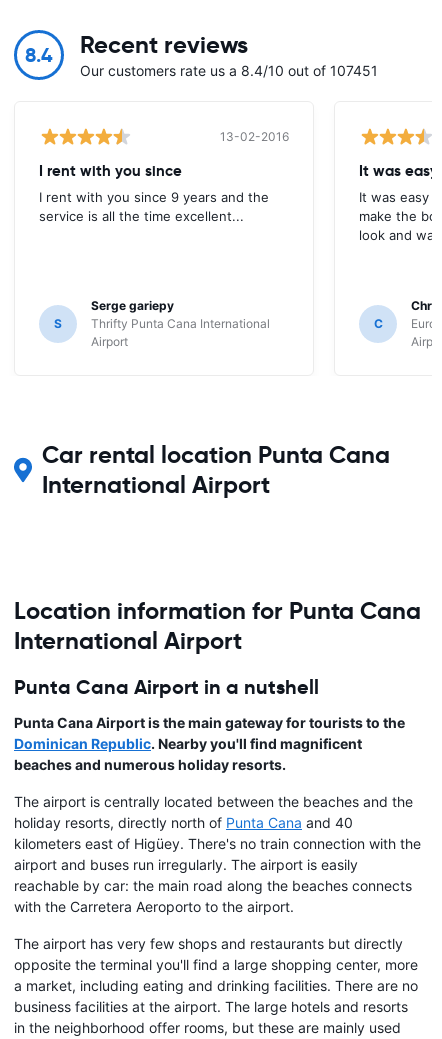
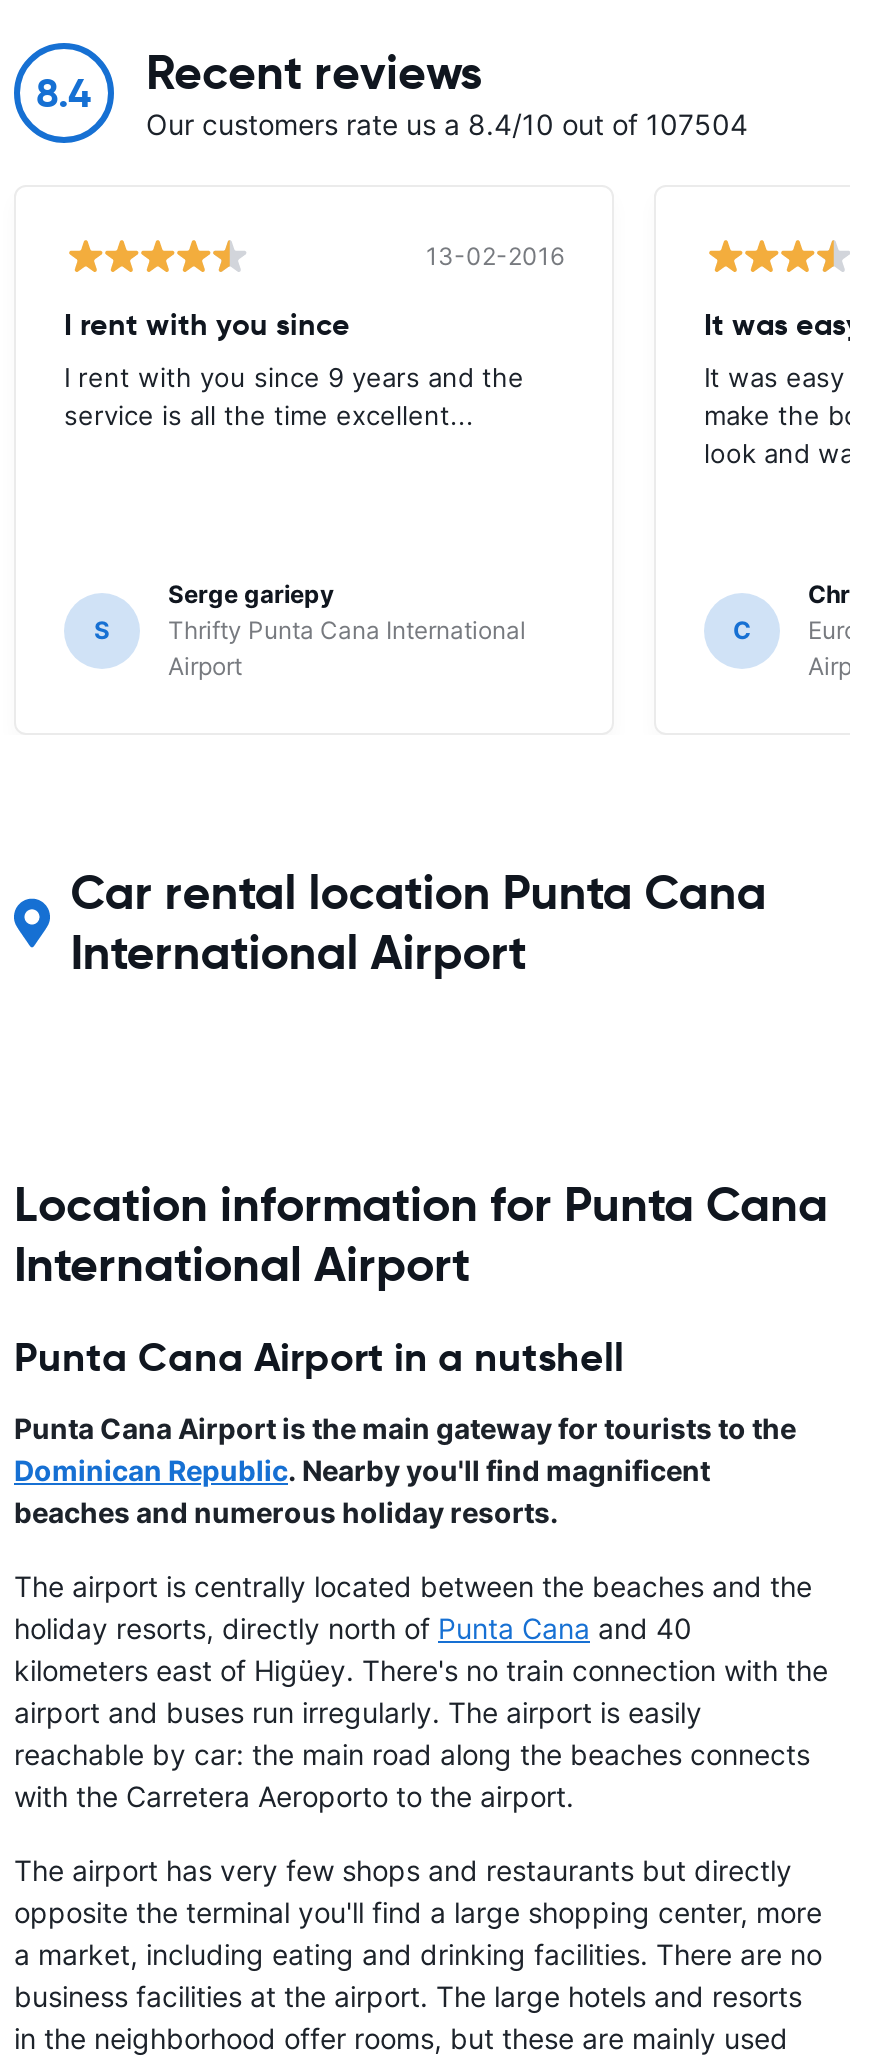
[80,62,378,79] Our customers rate us a 8.4/10 out of 107451 -> [146,107,748,141] Our customers rate us a 8.4/10 out of 107504

